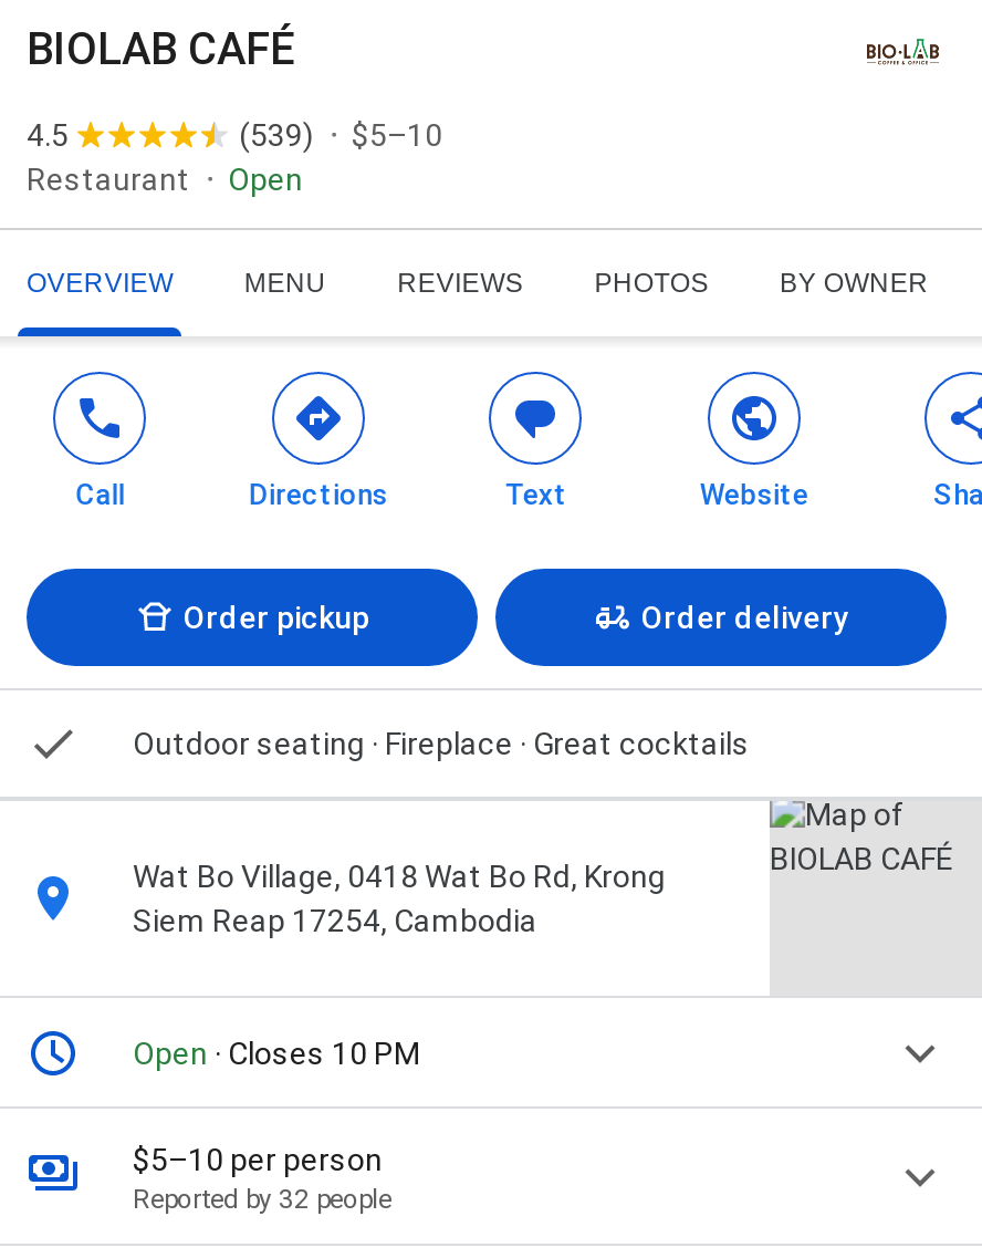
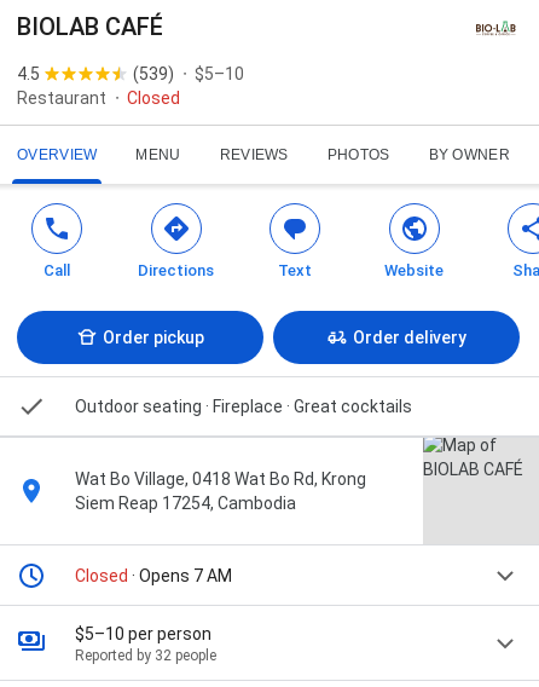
[228,162,303,197] Open -> [127,89,180,108] Closed
[133,1036,420,1071] Open · Closes 10 PM -> [75,566,232,586] Closed · Opens 7 AM

